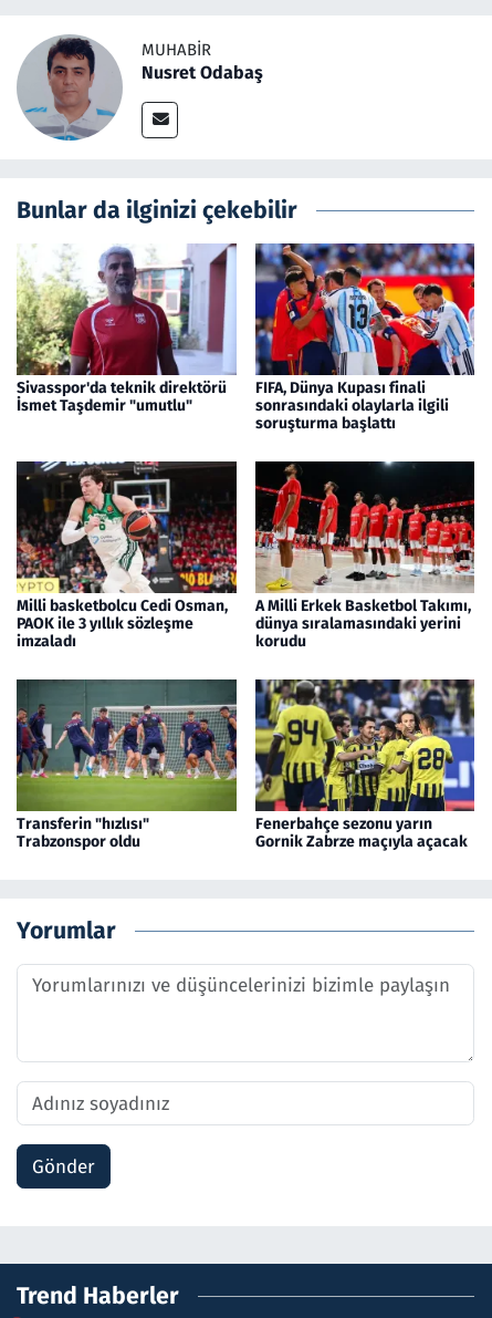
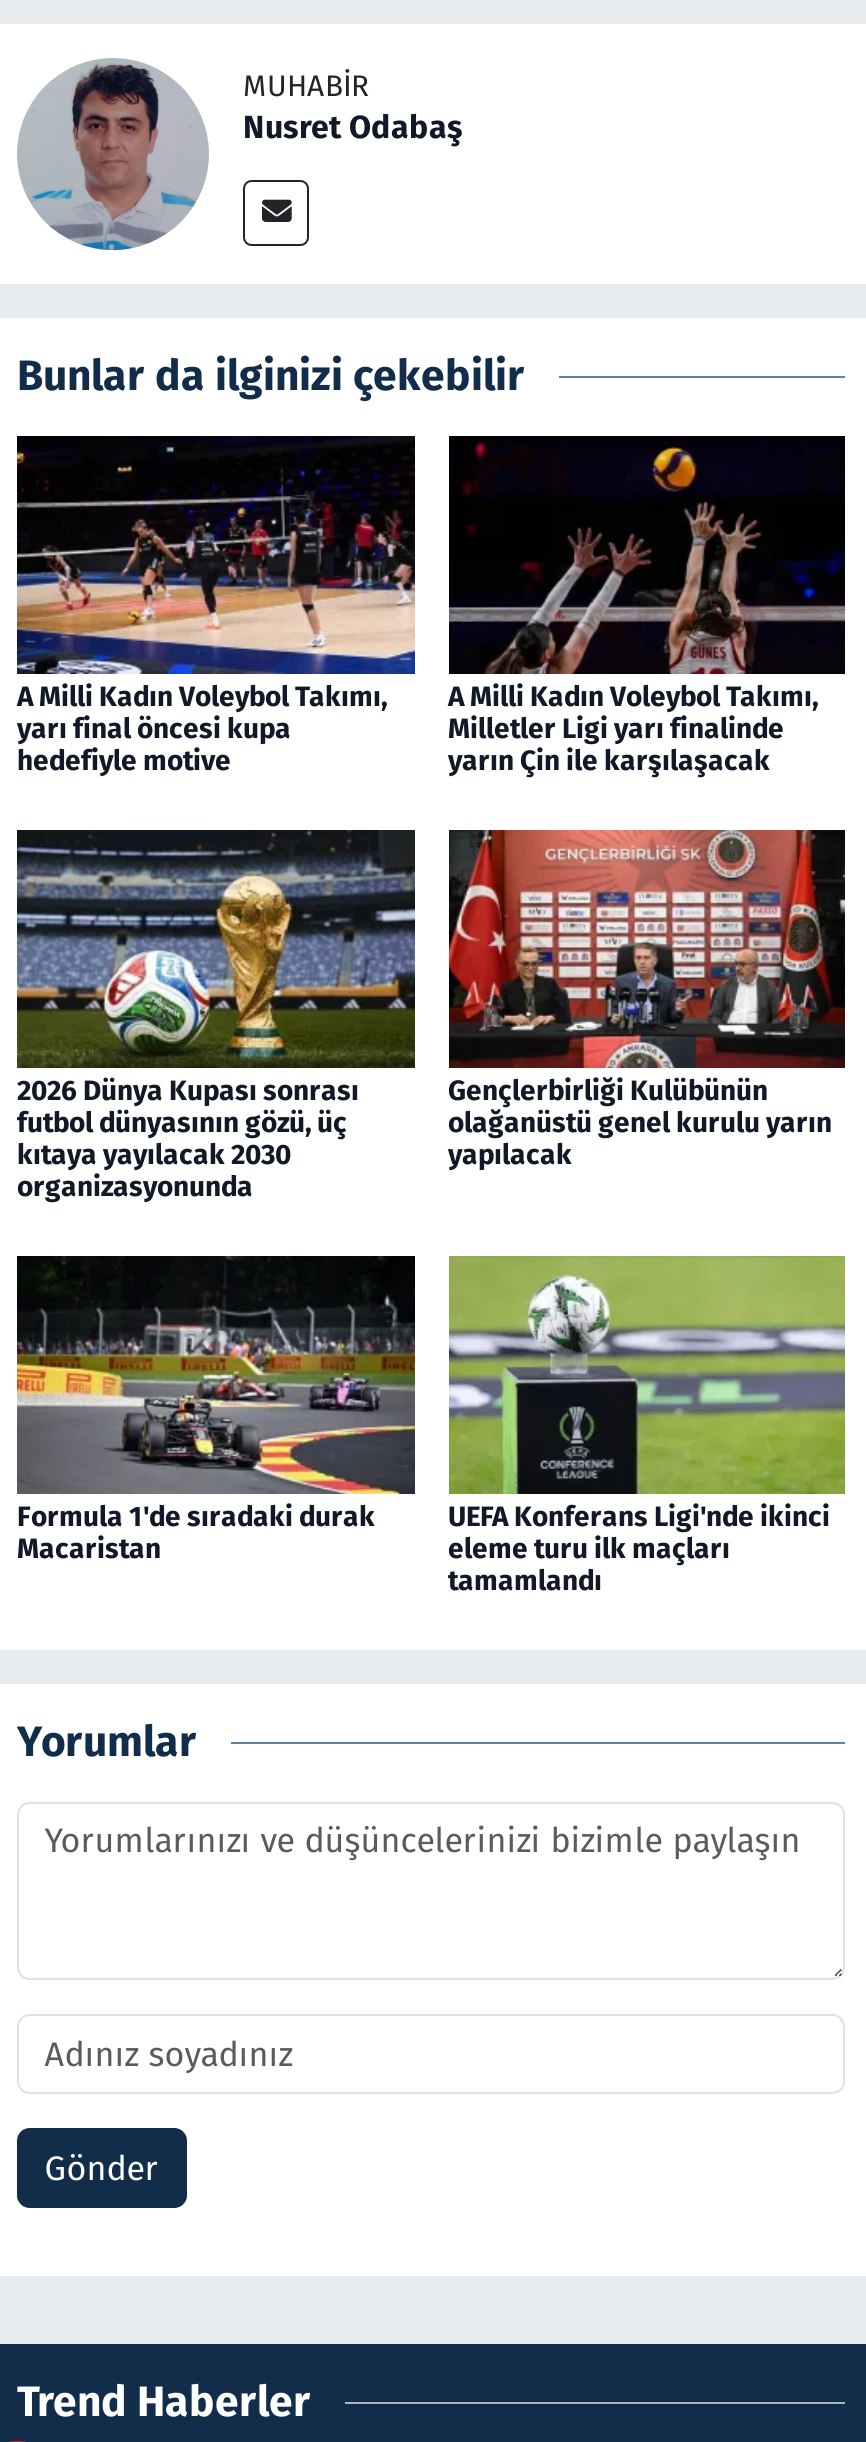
[15,243,237,416] [image] | Sivasspor'da teknik direktörü | İsmet Taşdemir "umutlu" -> [15,434,417,779] [image] | A Milli Kadın Voleybol Takımı, | yarı final öncesi kupa | hedefiyle motive
[254,242,475,433] [image] | FIFA, Dünya Kupası finali | sonrasındaki olaylarla ilgili | soruşturma başlattı -> [447,434,847,779] [image] | A Milli Kadın Voleybol Takımı, | Milletler Ligi yarı finalinde | yarın Çin ile karşılaşacak
[15,460,238,651] [image] | Milli basketbolcu Cedi Osman, | PAOK ile 3 yıllık sözleşme | imzaladı -> [15,828,417,1205] [image] | 2026 Dünya Kupası sonrası | futbol dünyasının gözü, üç | kıtaya yayılacak 2030 | organizasyonunda
[255,460,475,651] [image] | A Milli Erkek Basketbol Takımı, | dünya sıralamasındaki yerini | korudu -> [447,828,847,1173] [image] | Gençlerbirliği Kulübünün | olağanüstü genel kurulu yarın | yapılacak
[15,678,238,851] [image] | Transferin "hızlısı" | Trabzonspor oldu -> [15,1254,415,1566] [image] | Formula 1'de sıradaki durak | Macaristan
[254,678,475,851] [image] | Fenerbahçe sezonu yarın | Gornik Zabrze maçıyla açacak -> [447,1254,847,1598] [image] | UEFA Konferans Ligi'nde ikinci | eleme turu ilk maçları | tamamlandı

